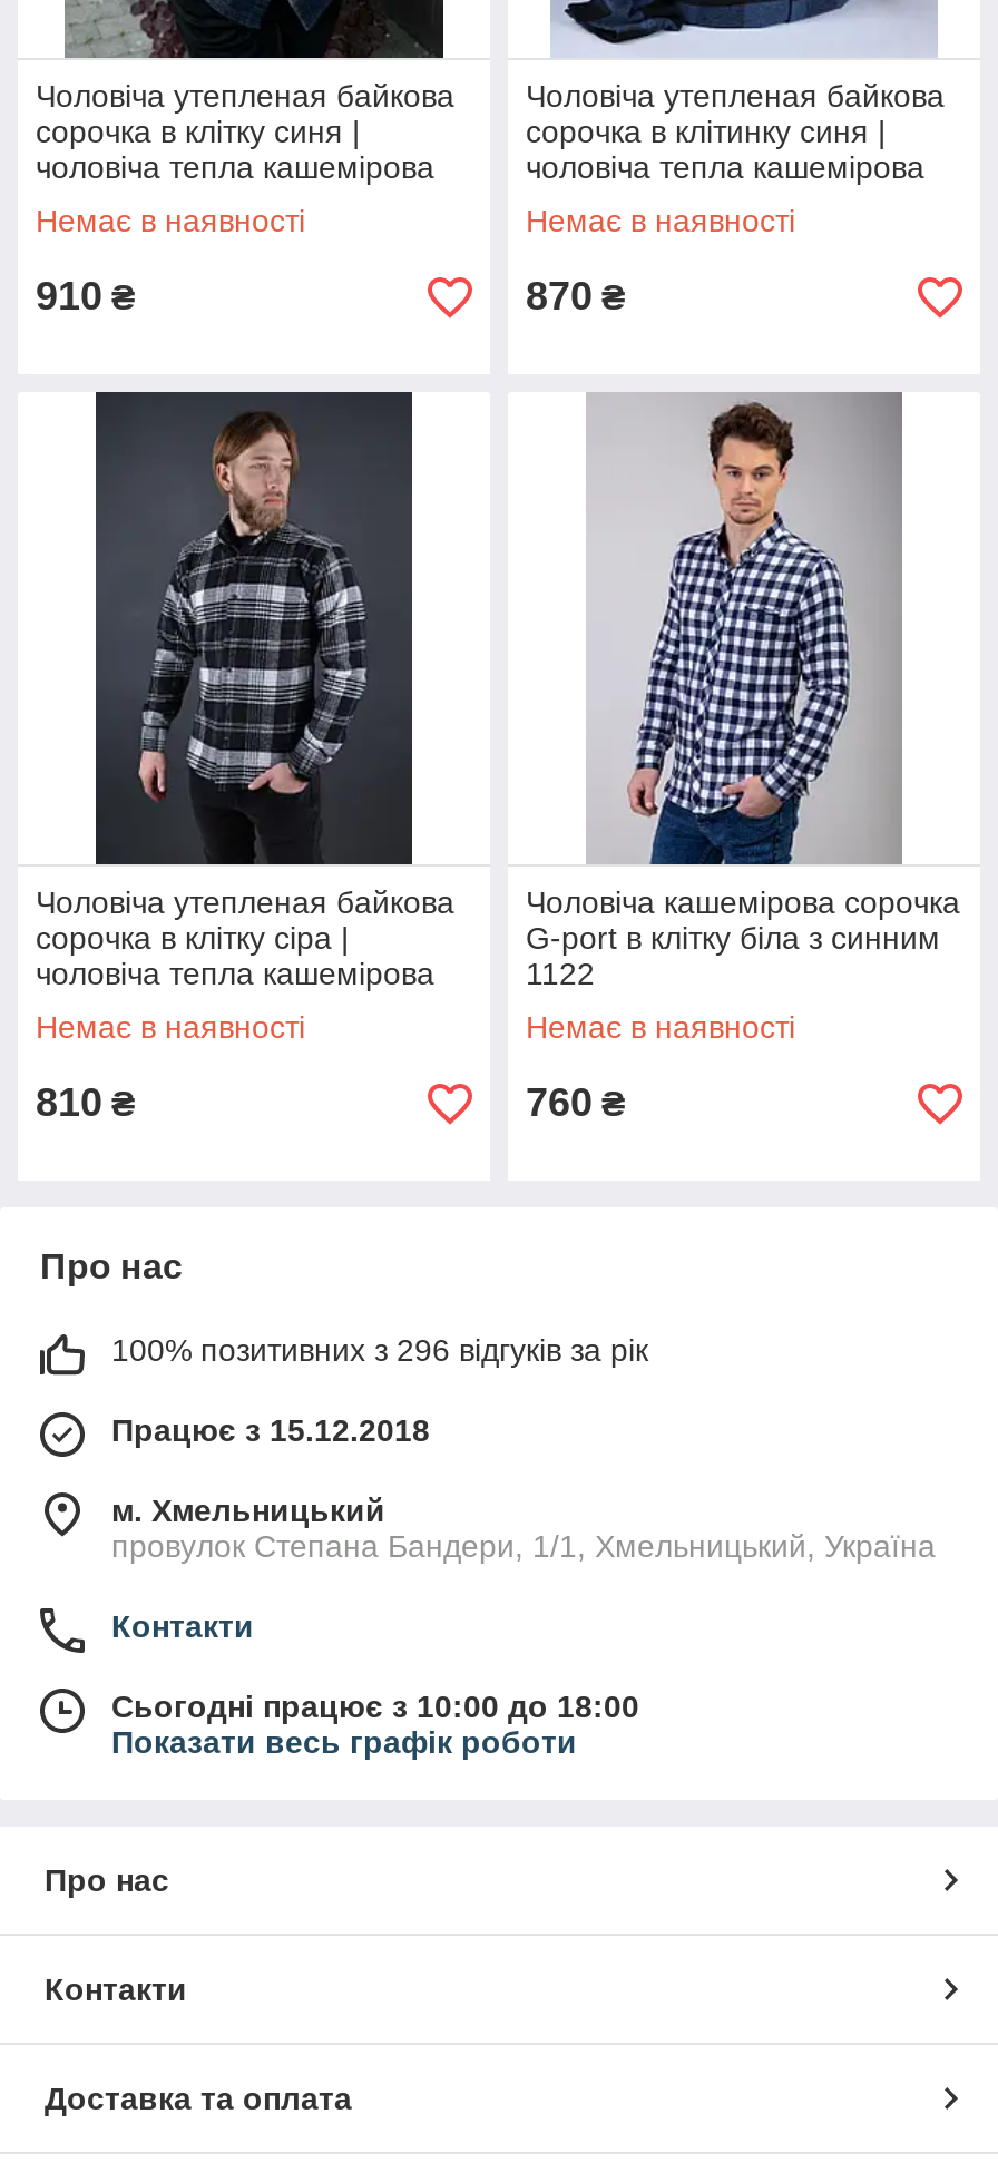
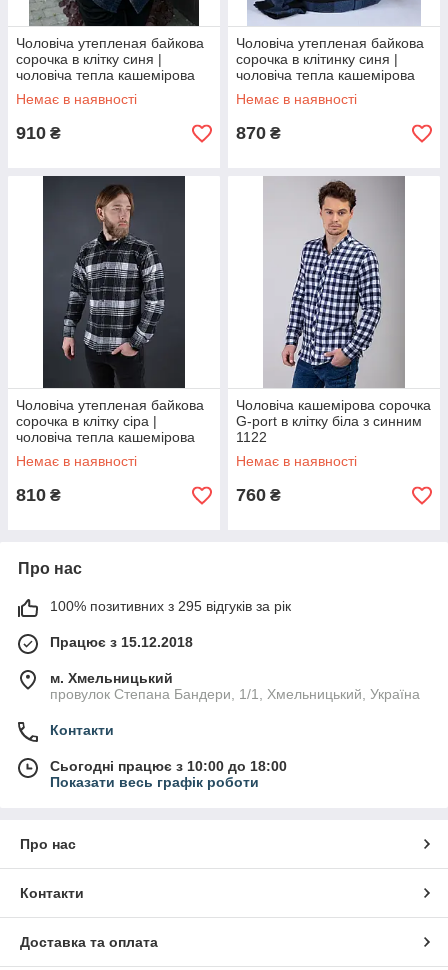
[111,1332,648,1368] 100% позитивних з 296 відгуків за рік -> [50,598,291,614] 100% позитивних з 295 відгуків за рік

